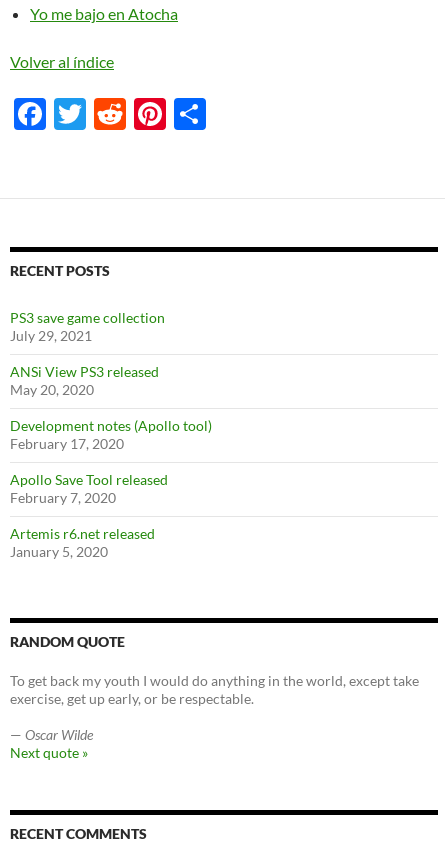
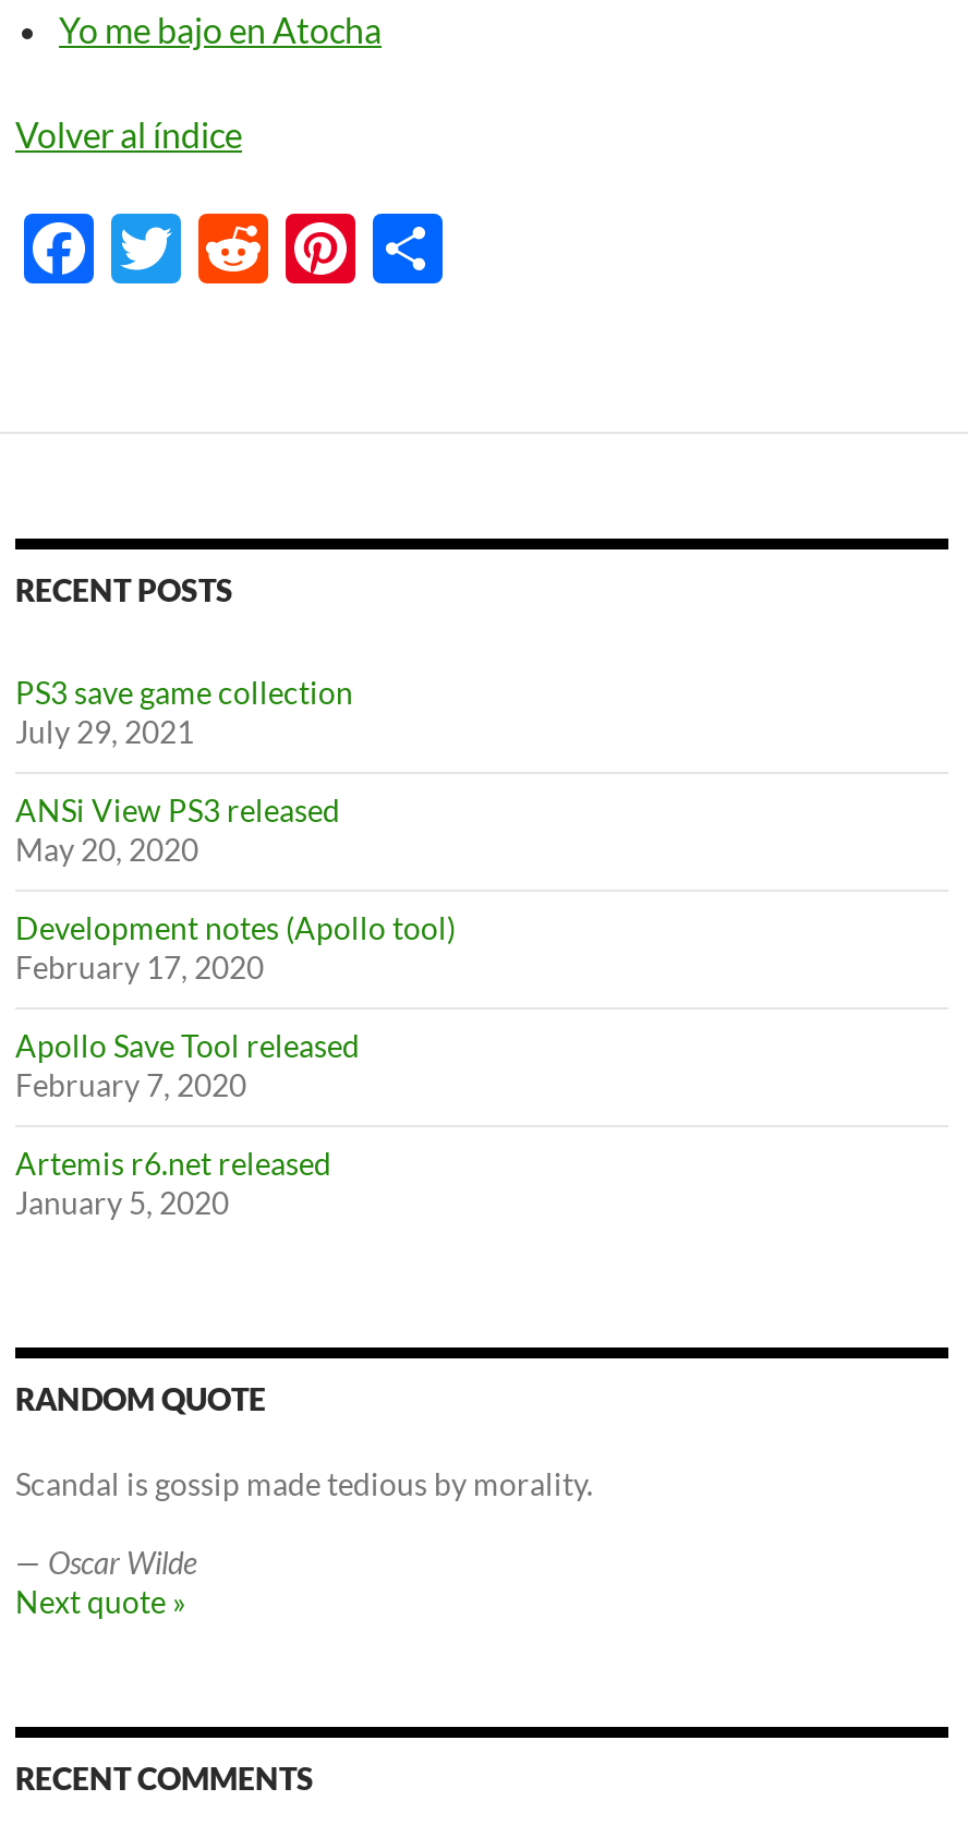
[10,672,419,707] To get back my youth I would do anything in the world, except take | exercise, get up early, or be respectable. -> [15,1465,593,1502] Scandal is gossip made tedious by morality.

